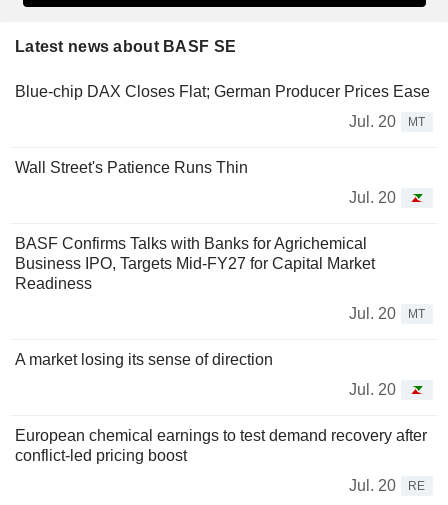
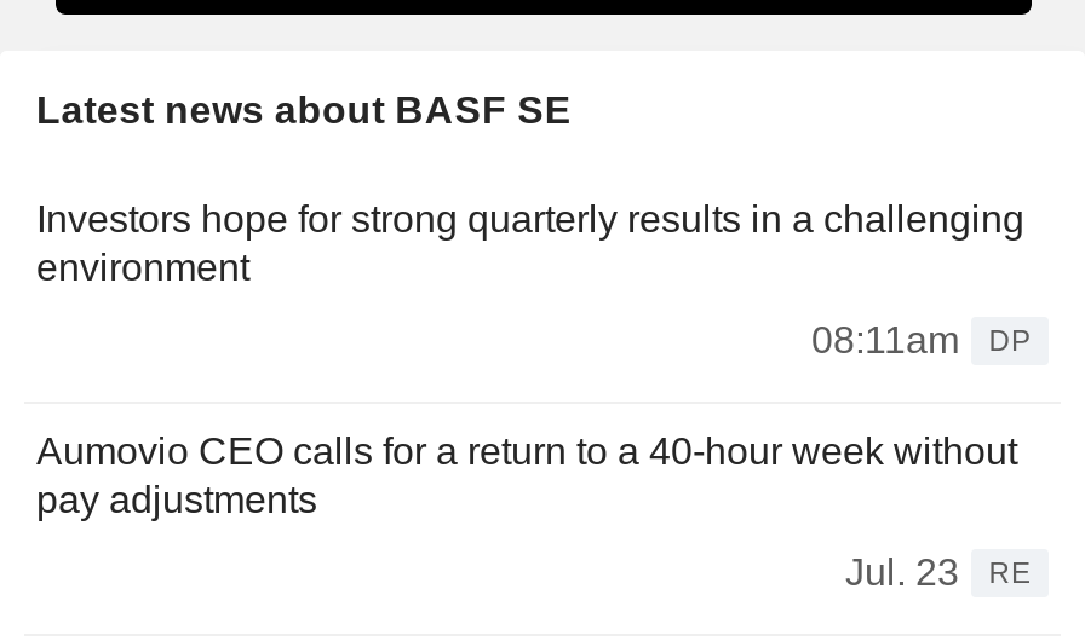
[15,83,430,494] Blue-chip DAX Closes Flat; German Producer Prices Ease | Jul. 20 | MT | Wall Street's Patience Runs Thin | Jul. 20 | BASF Confirms Talks with Banks for Agrichemical | Business IPO, Targets Mid-FY27 for Capital Market | Readiness | Jul. 20 | MT | A market losing its sense of direction | Jul. 20 | European chemical earnings to test demand recovery after | conflict-led pricing boost | Jul. 20 -> [36,197,1031,592] Investors hope for strong quarterly results in a challenging | environment | 08:11am | DP | Aumovio CEO calls for a return to a 40-hour week without | pay adjustments | Jul. 23

